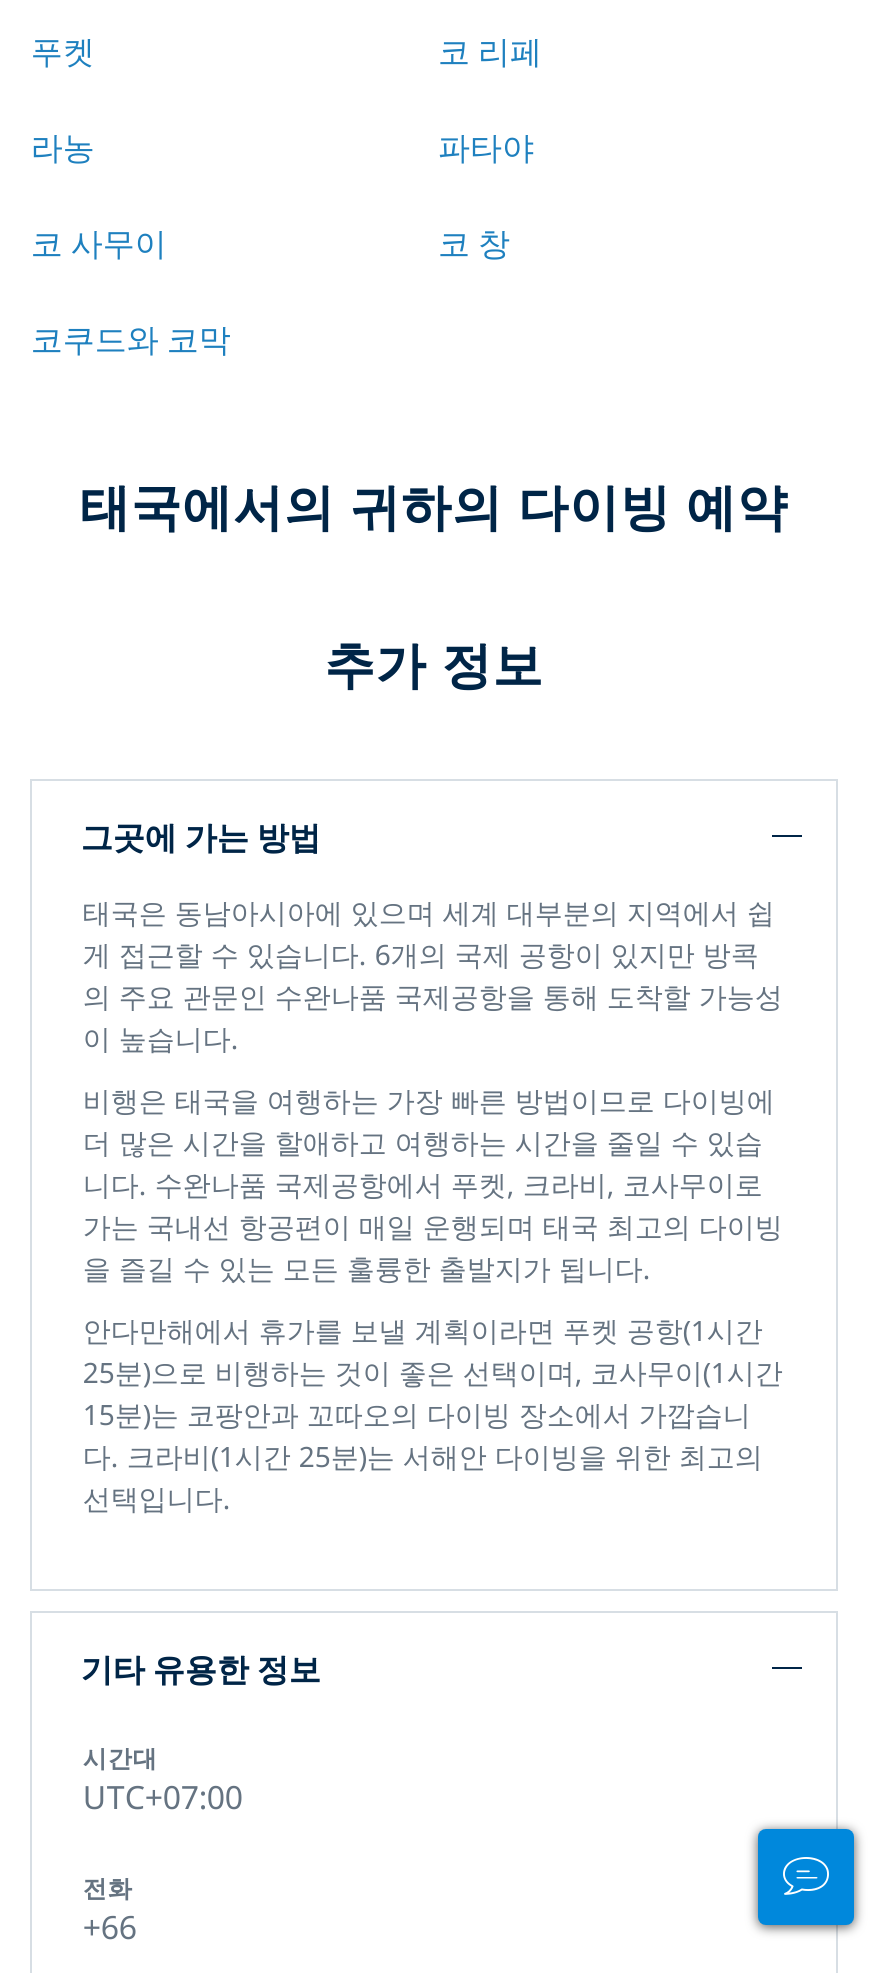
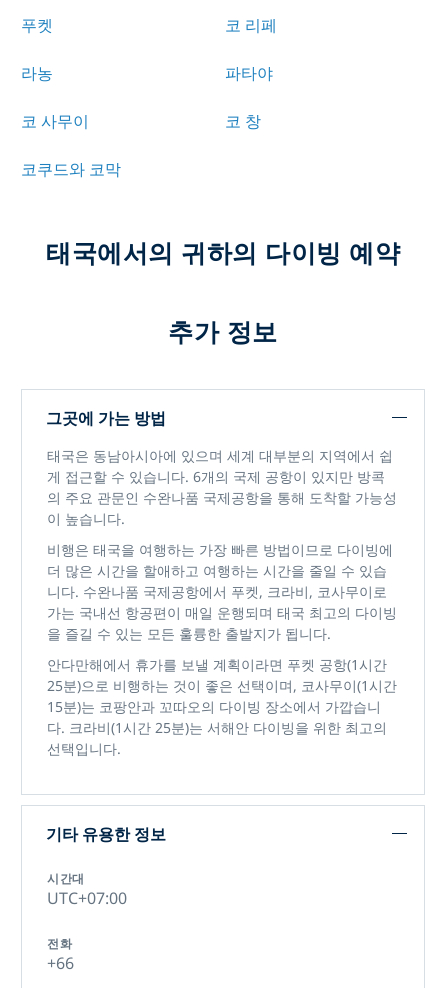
[750,1823,862,1935] [image] -> none

